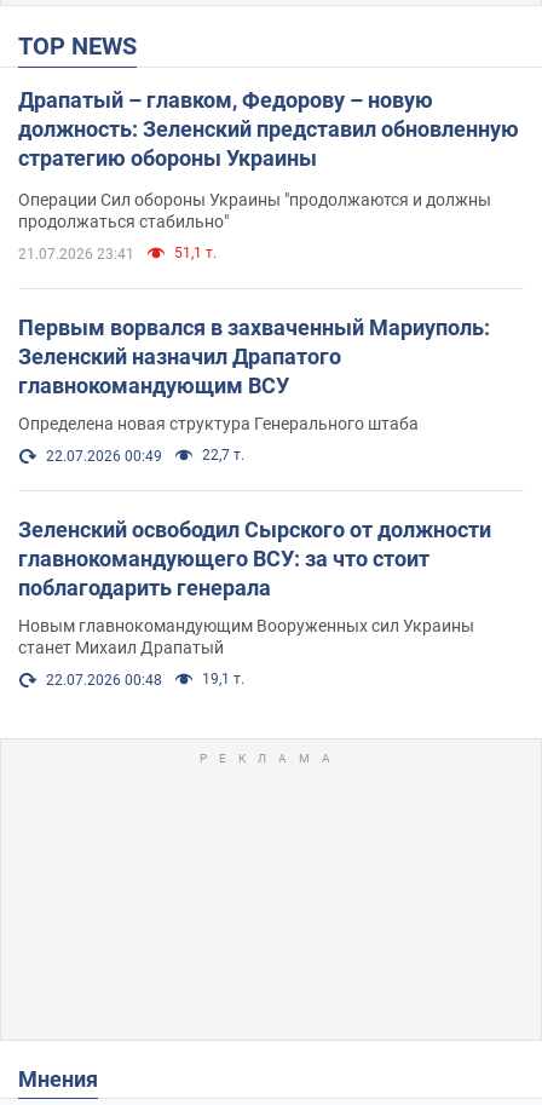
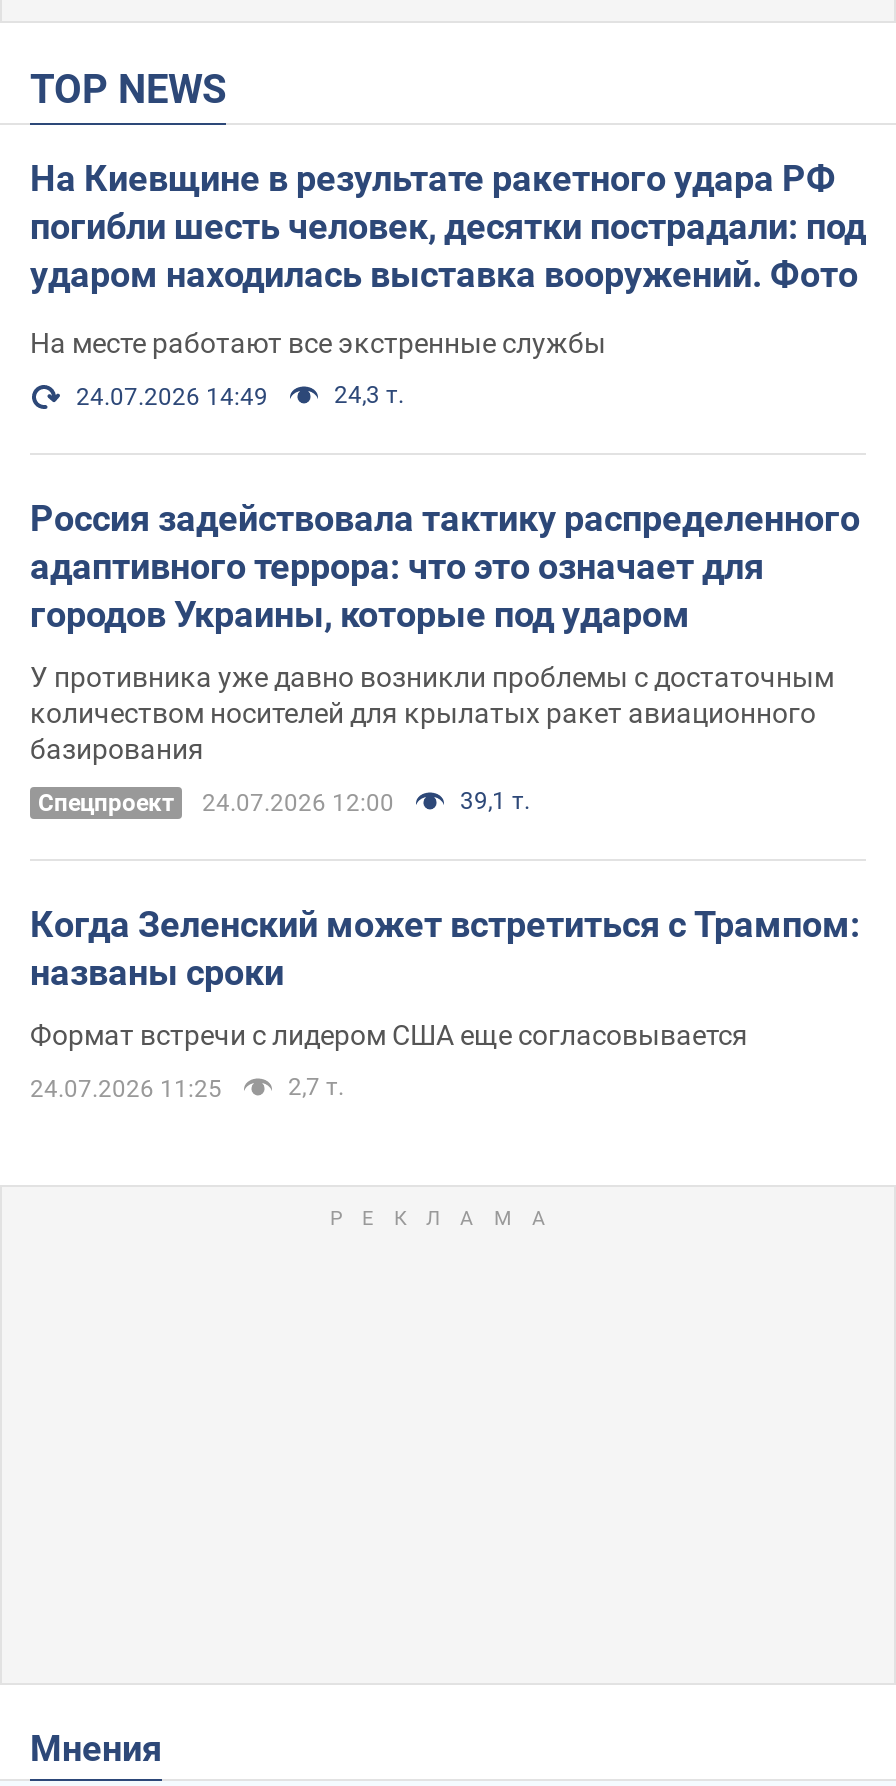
[18,87,519,170] Драпатый – главком, Федорову – новую | должность: Зеленский представил обновленную | стратегию обороны Украины -> [30,156,866,294] На Киевщине в результате ракетного удара РФ | погибли шесть человек, десятки пострадали: под | ударом находилась выставка вооружений. Фото
[18,190,491,231] Операции Сил обороны Украины "продолжаются и должны | продолжаться стабильно" -> [30,326,606,358] На месте работают все экстренные службы
[18,244,217,262] 21.07.2026 23:41 | 51,1 т. -> [76,380,404,410] 24.07.2026 14:49 | 24,3 т.
[18,314,490,398] Первым ворвался в захваченный Мариуполь: | Зеленский назначил Драпатого | главнокомандующим ВСУ -> [30,496,860,634] Россия задействовала тактику распределенного | адаптивного террора: что это означает для | городов Украины, которые под ударом
[18,414,419,433] Определена новая структура Генерального штаба -> [30,660,834,764] У противника уже давно возникли проблемы с достаточным | количеством носителей для крылатых ракет авиационного | базирования
[46,446,244,464] 22.07.2026 00:49 | 22,7 т. -> [38,786,530,816] Спецпроект | 24.07.2026 12:00 | 39,1 т.
[18,516,491,600] Зеленский освободил Сырского от должности | главнокомандующего ВСУ: за что стоит | поблагодарить генерала -> [30,902,860,992] Когда Зеленский может встретиться с Трампом: | названы сроки
[18,616,474,657] Новым главнокомандующим Вооруженных сил Украины | станет Михаил Драпатый -> [30,1018,748,1050] Формат встречи с лидером США еще согласовывается
[46,670,244,688] 22.07.2026 00:48 | 19,1 т. -> [30,1072,344,1102] 24.07.2026 11:25 | 2,7 т.

